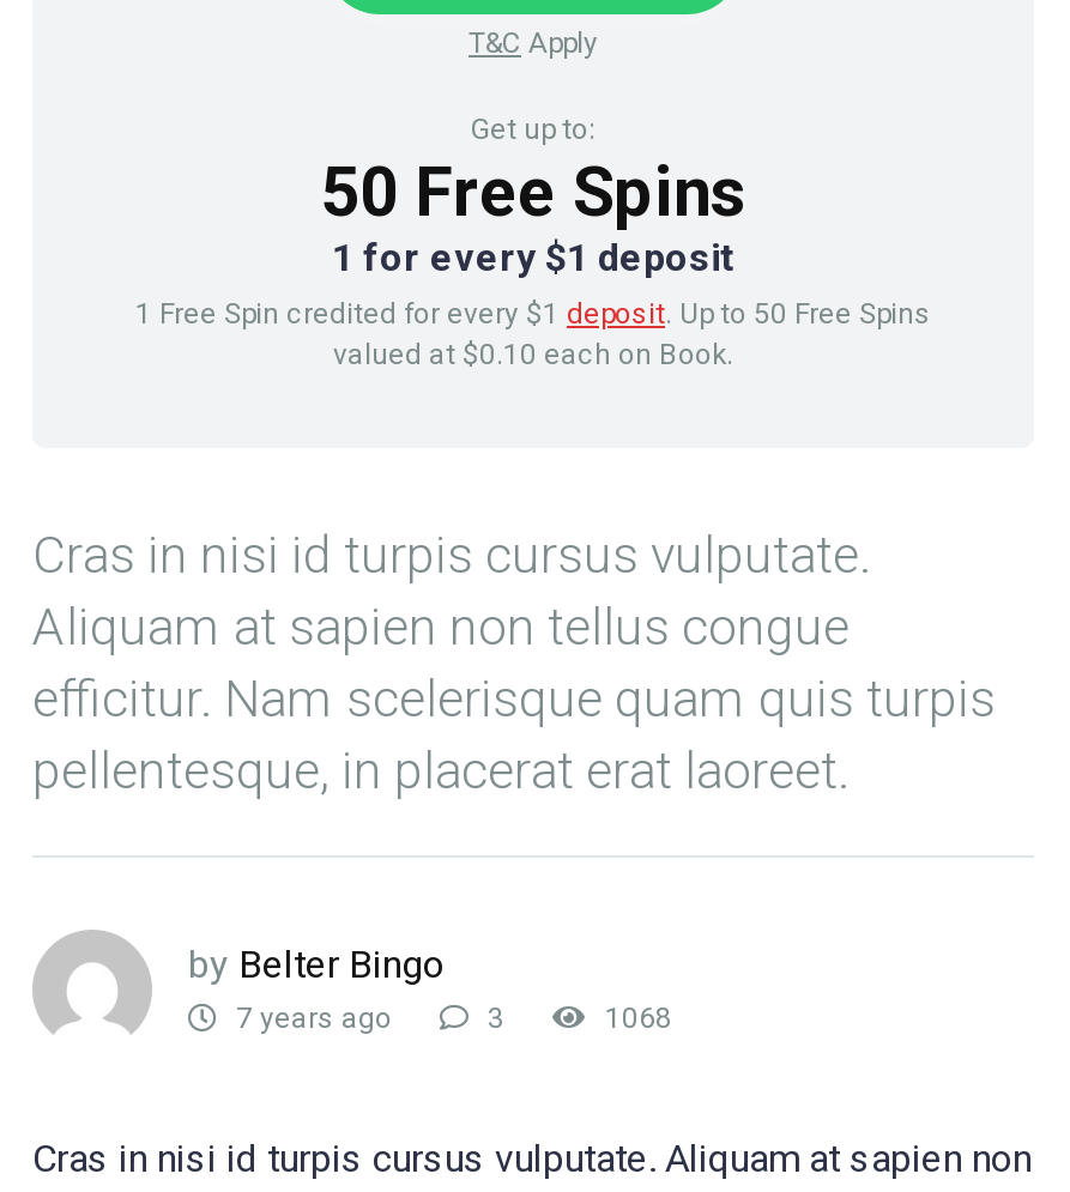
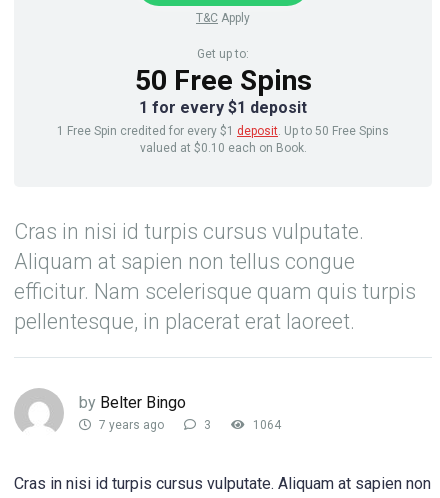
[598,1002,672,1035] 1068 -> [250,418,281,432] 1064

